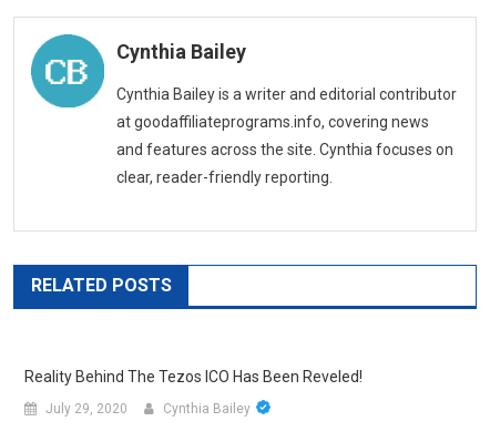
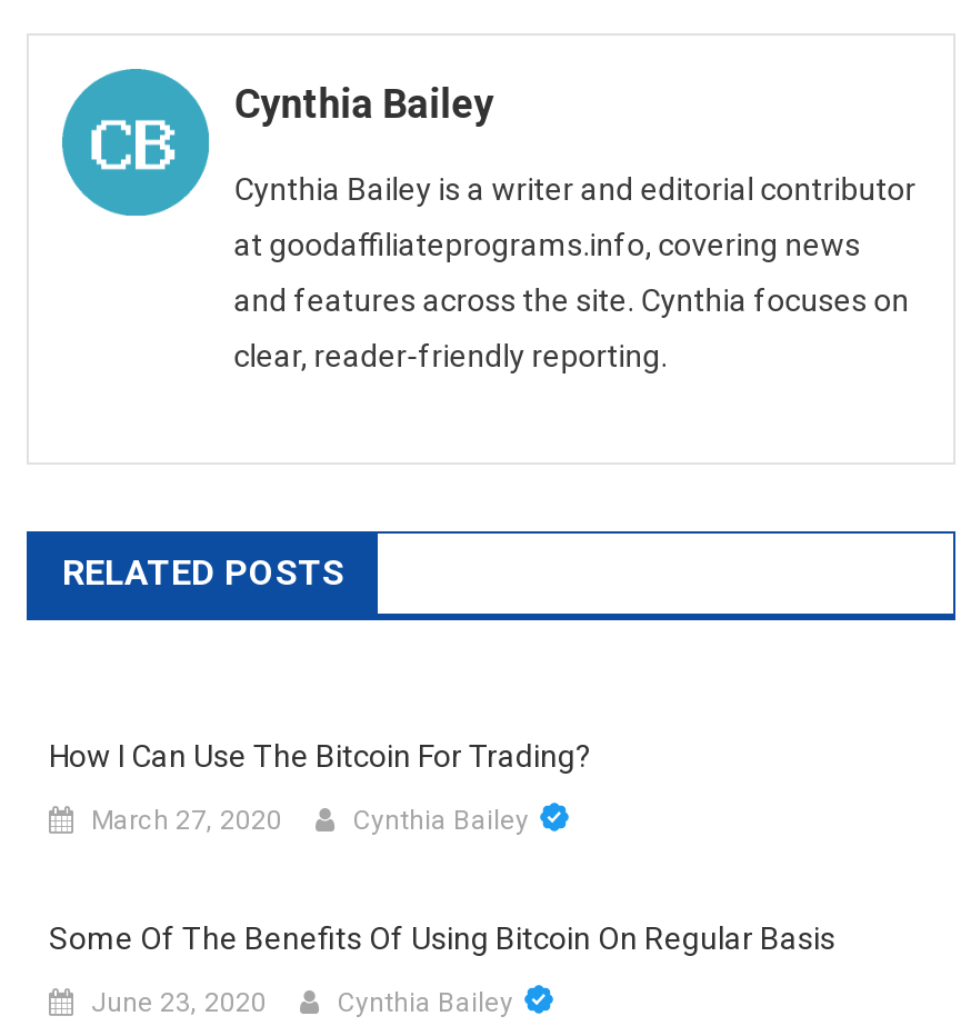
[24,368,363,417] Reality Behind The Tezos ICO Has Been Reveled! | July 29, 2020 -> [49,738,835,1018] How I Can Use The Bitcoin For Trading? | March 27, 2020 | Cynthia Bailey | Some Of The Benefits Of Using Bitcoin On Regular Basis | June 23, 2020

